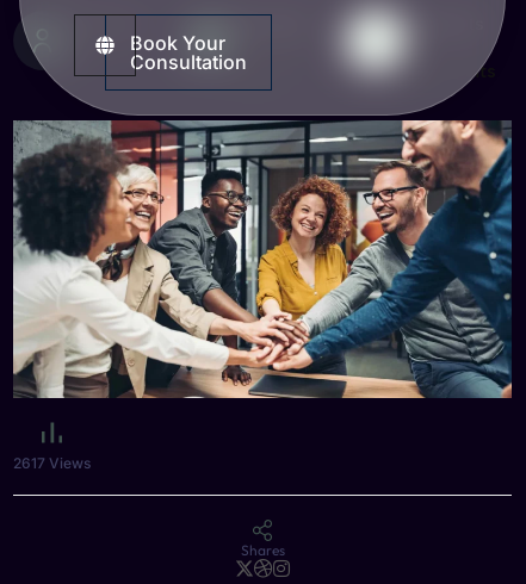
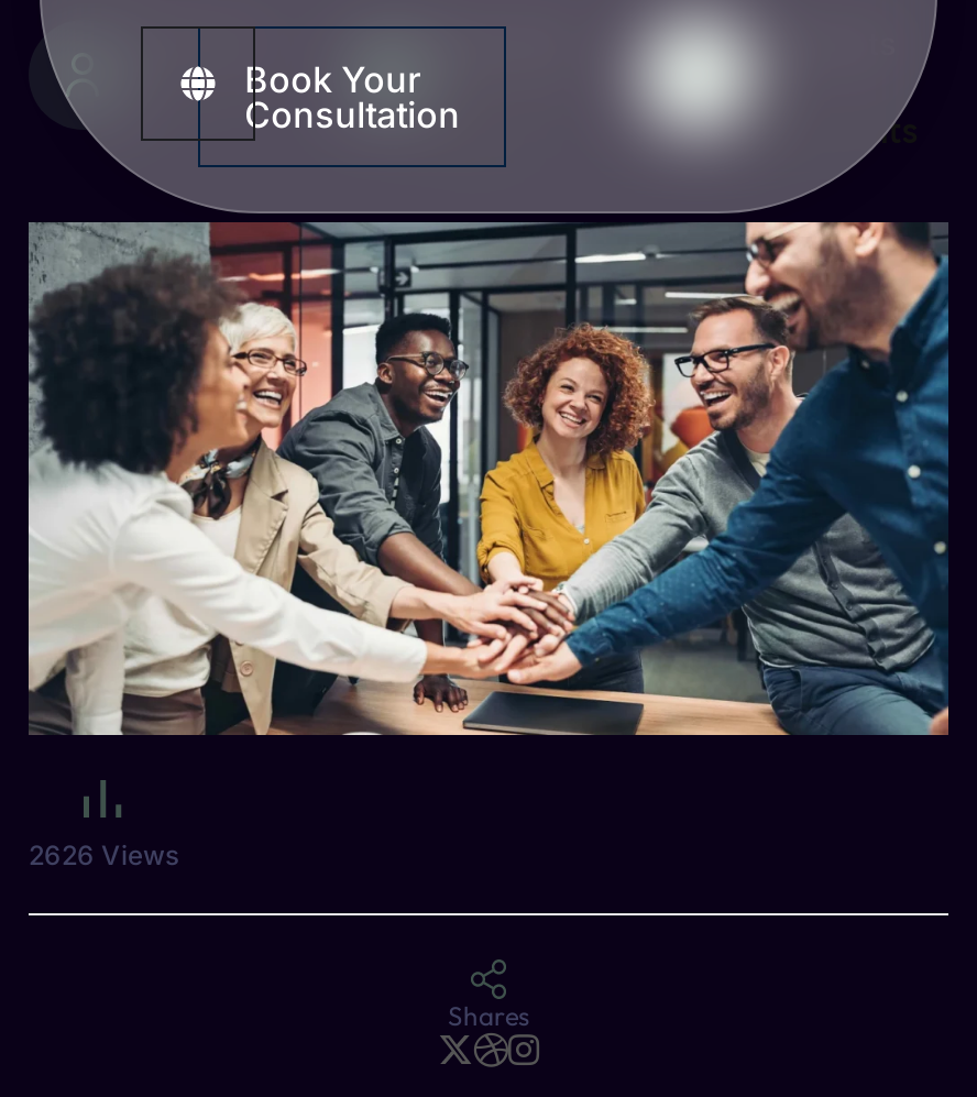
[13,455,91,473] 2617 Views -> [29,840,178,873] 2626 Views

